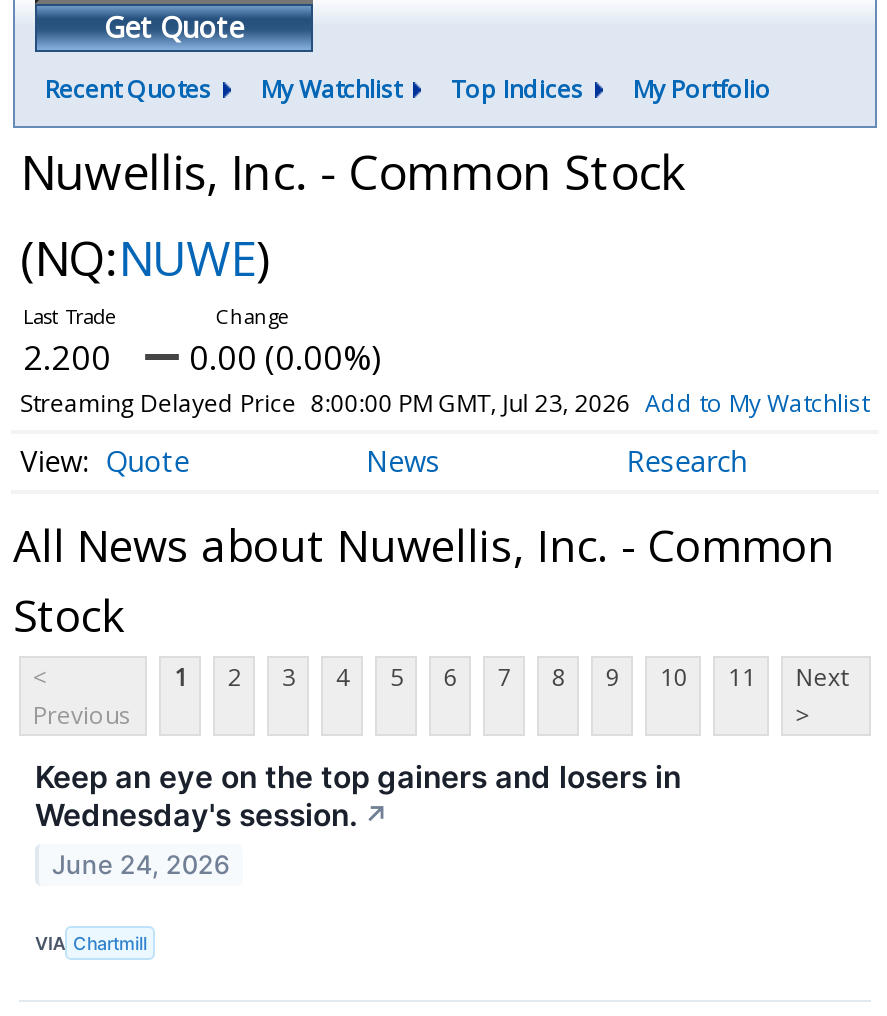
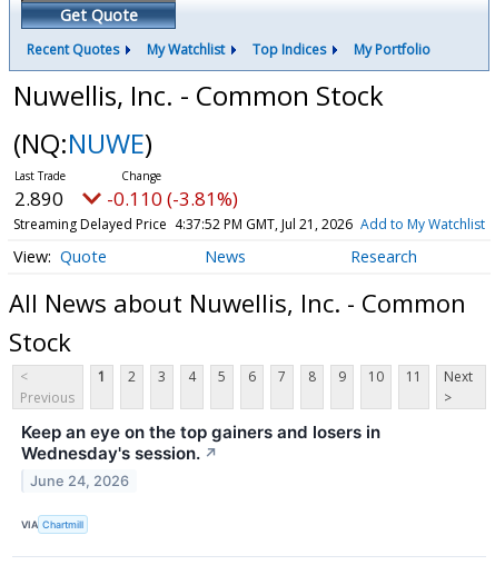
[23,334,111,380] 2.200 -> [14,186,63,211] 2.890
[189,334,381,380] 0.00 (0.00%) -> [107,186,238,211] -0.110 (-3.81%)
[20,386,869,420] Streaming Delayed Price 8:00:00 PM GMT, Jul 23, 2026 Add to My Watchlist -> [13,215,485,234] Streaming Delayed Price 4:37:52 PM GMT, Jul 21, 2026 Add to My Watchlist

